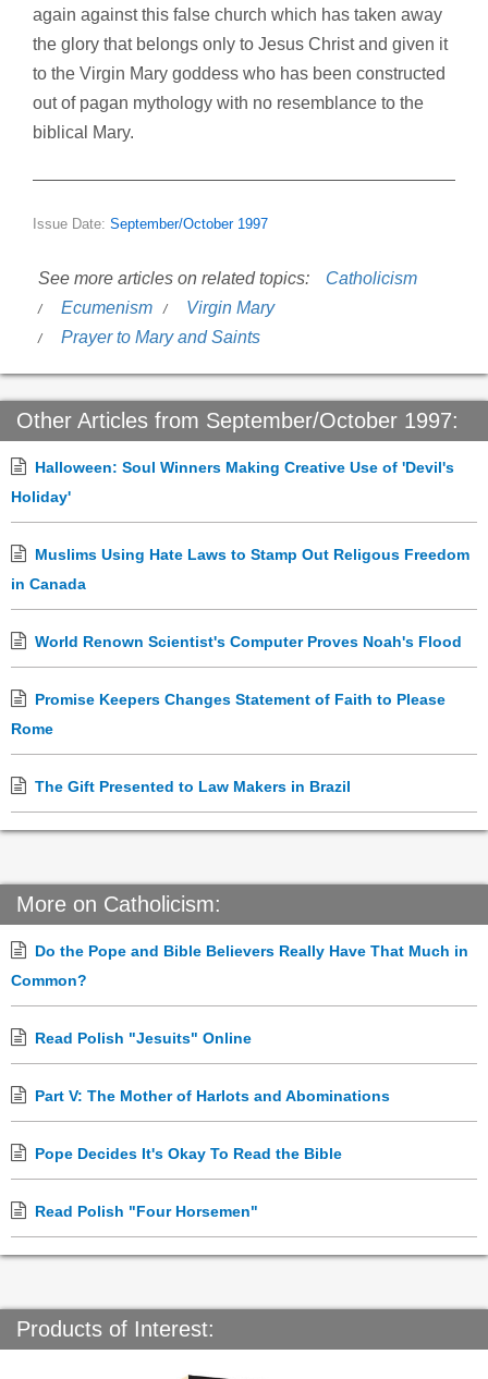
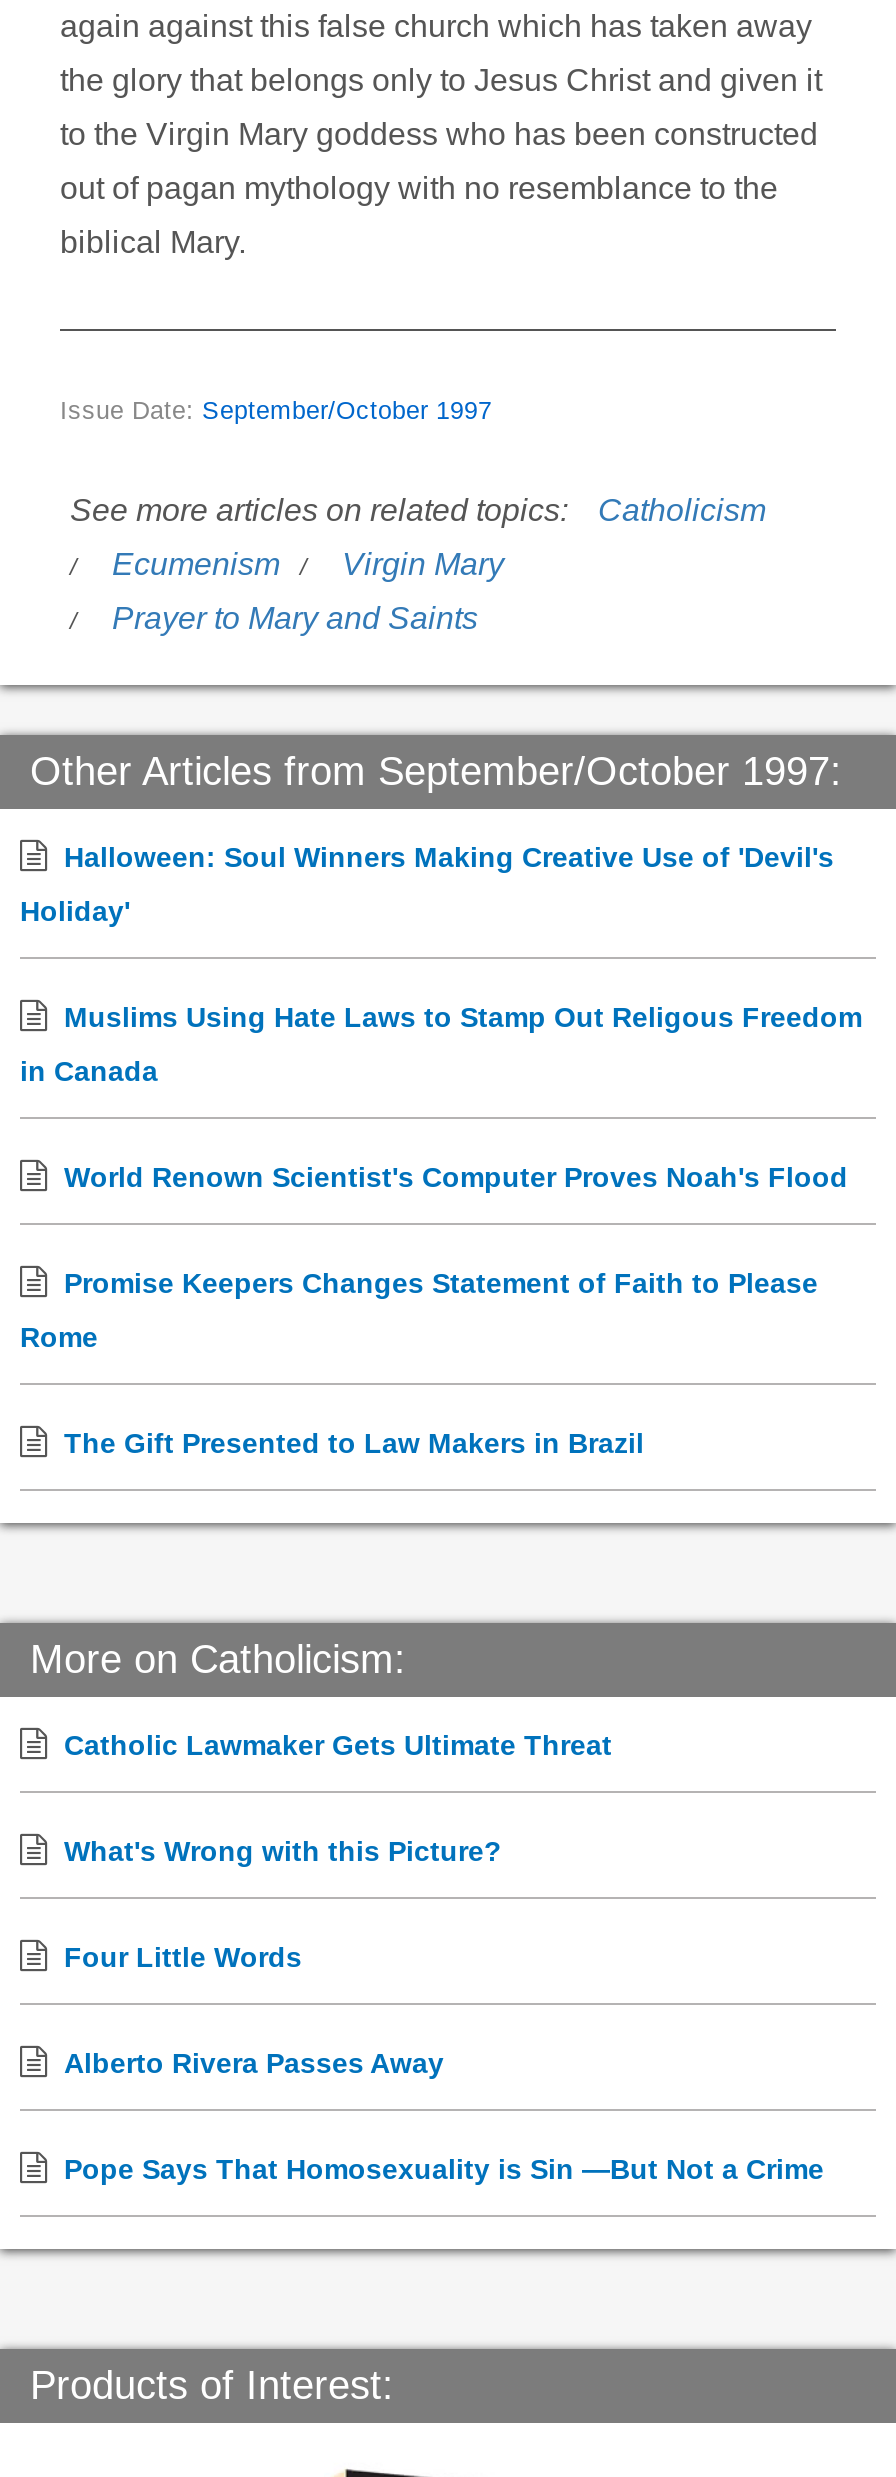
[11,943,468,1220] Do the Pope and Bible Believers Really Have That Much in | Common? | Read Polish "Jesuits" Online | Part V: The Mother of Harlots and Abominations | Pope Decides It's Okay To Read the Bible | Read Polish "Four Horsemen" -> [64,1730,824,2186] Catholic Lawmaker Gets Ultimate Threat | What's Wrong with this Picture? | Four Little Words | Alberto Rivera Passes Away | Pope Says That Homosexuality is Sin —But Not a Crime

